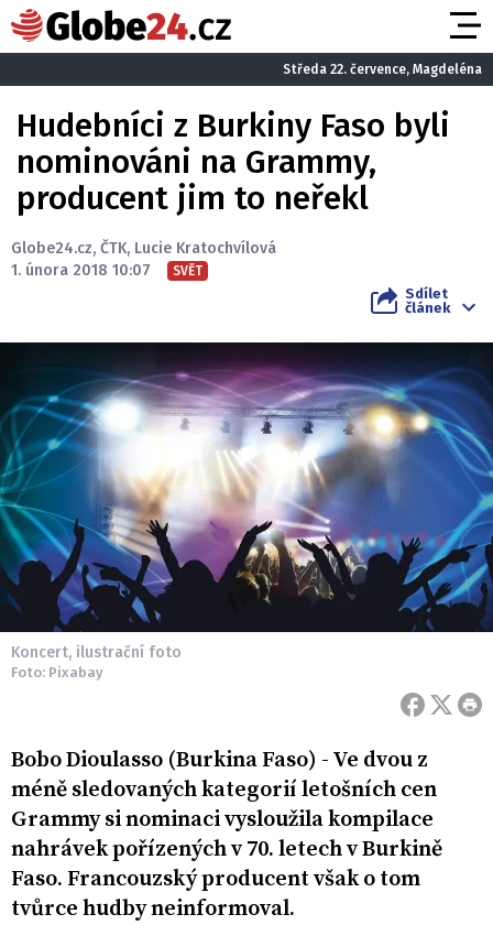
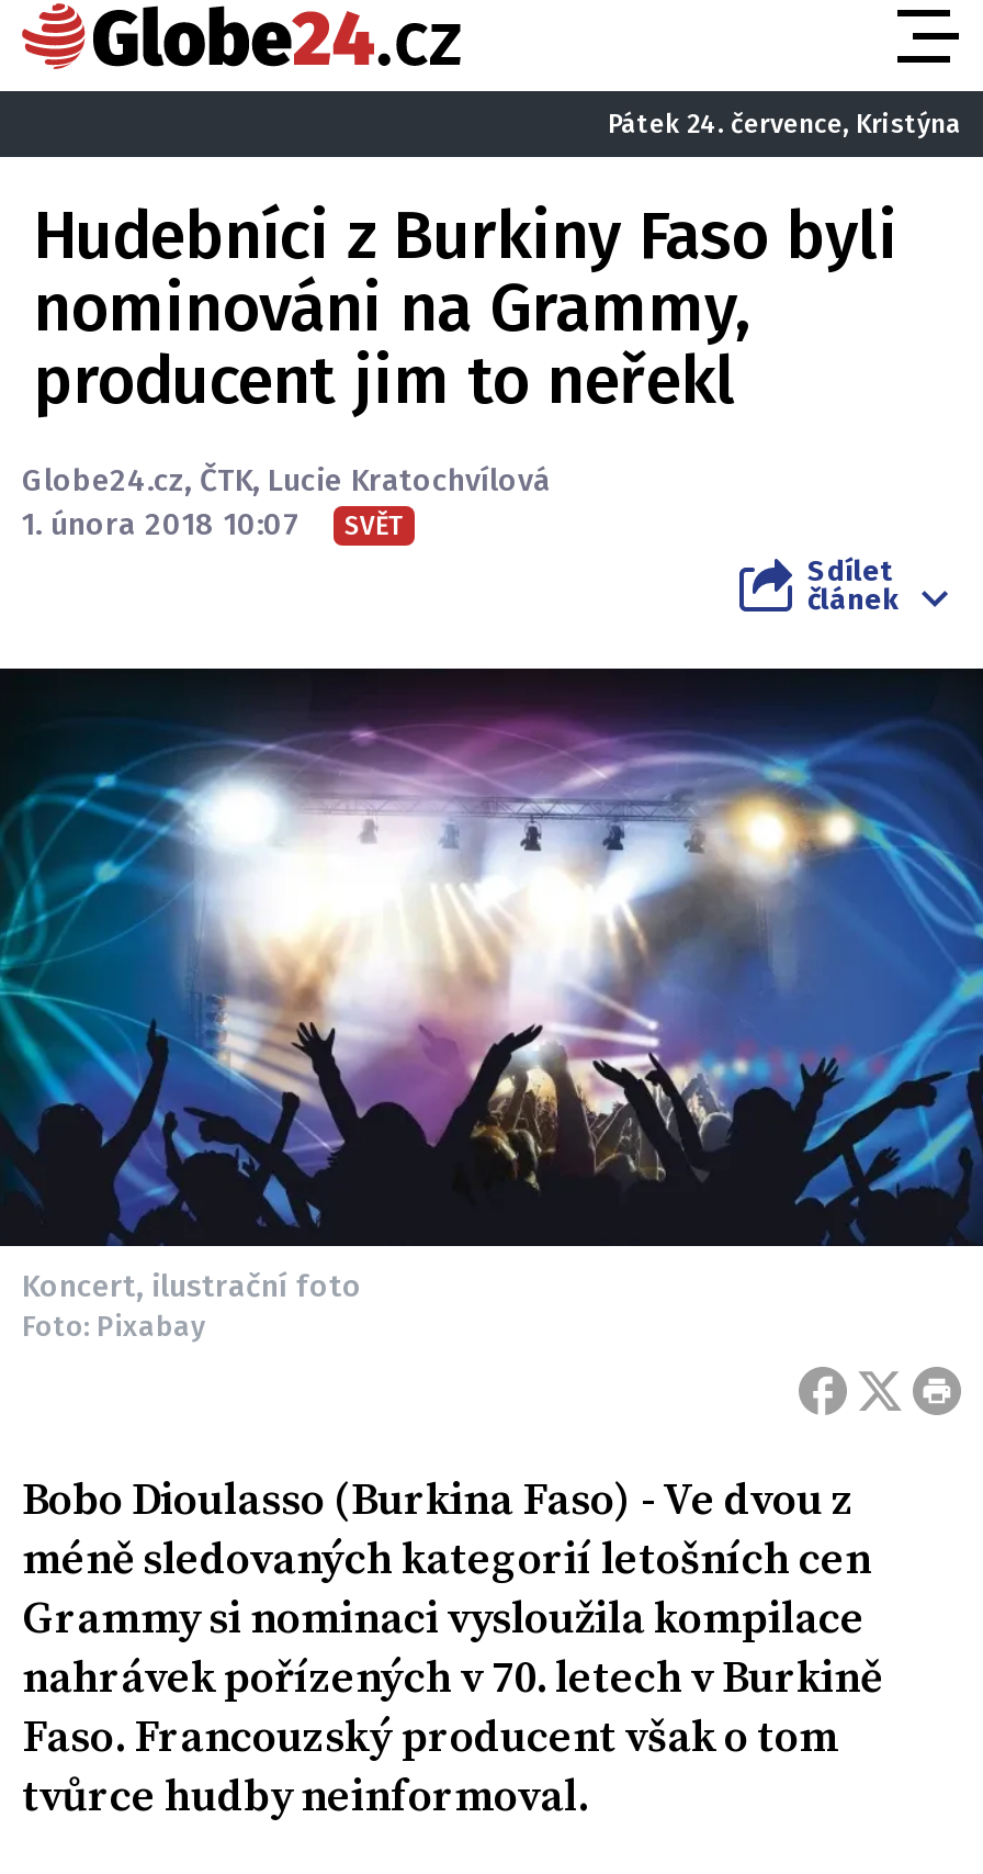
[283,61,482,77] Středa 22. července, Magdeléna -> [608,108,961,138] Pátek 24. července, Kristýna

